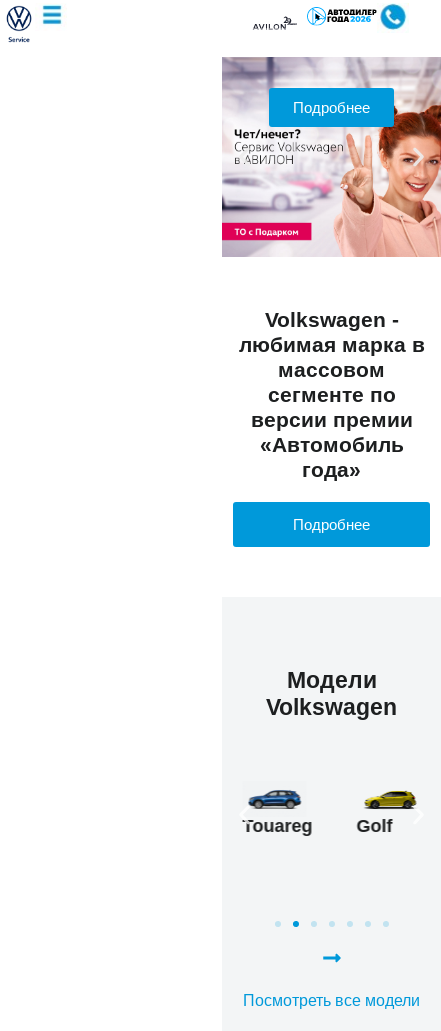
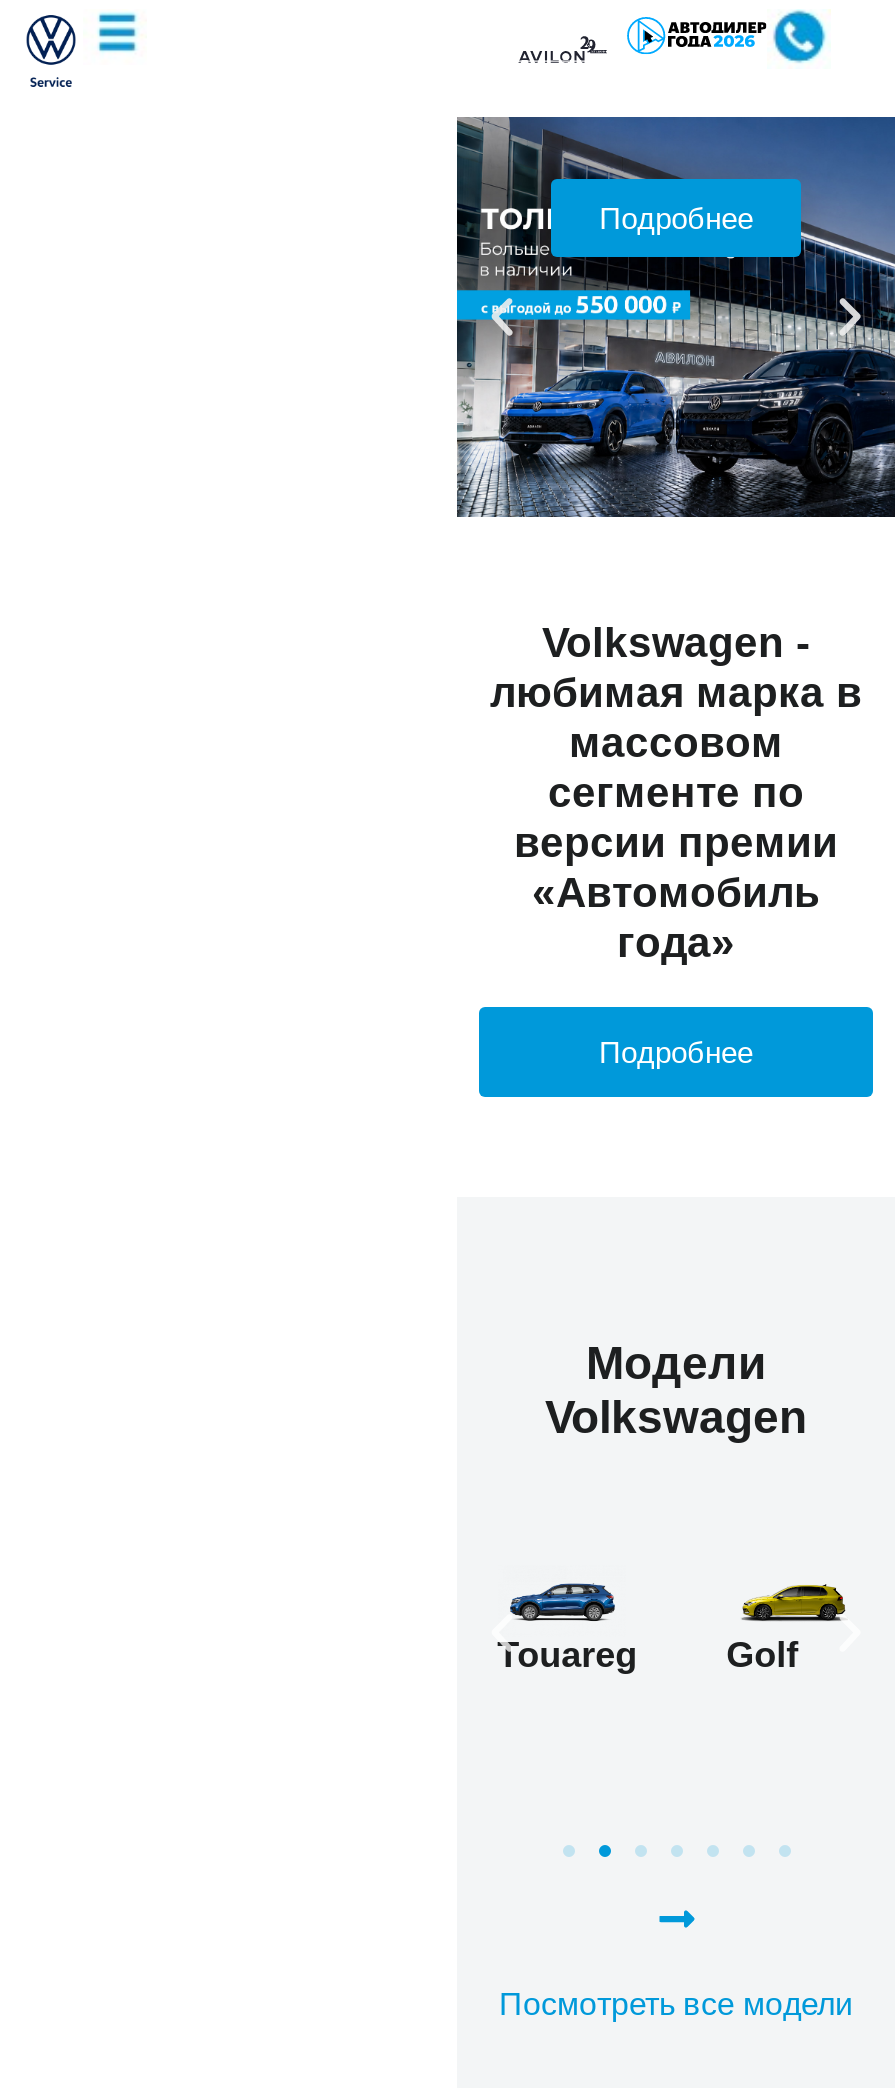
[221,57,438,257] [image] -> [455,115,889,519] [image]

